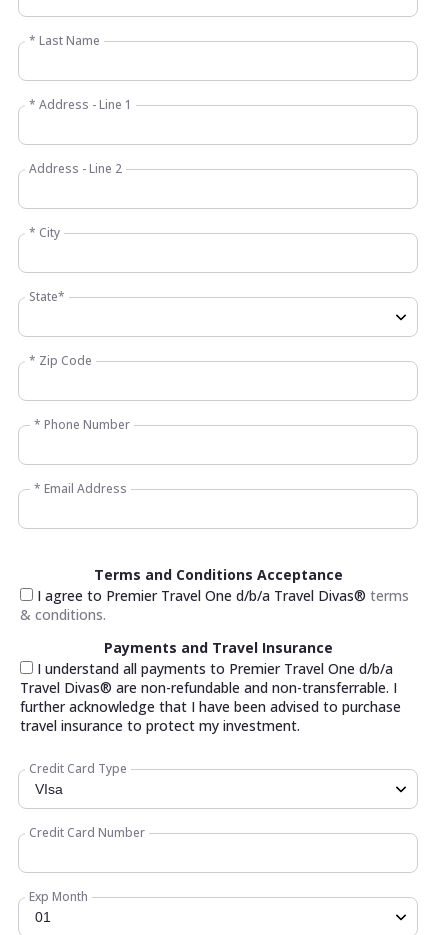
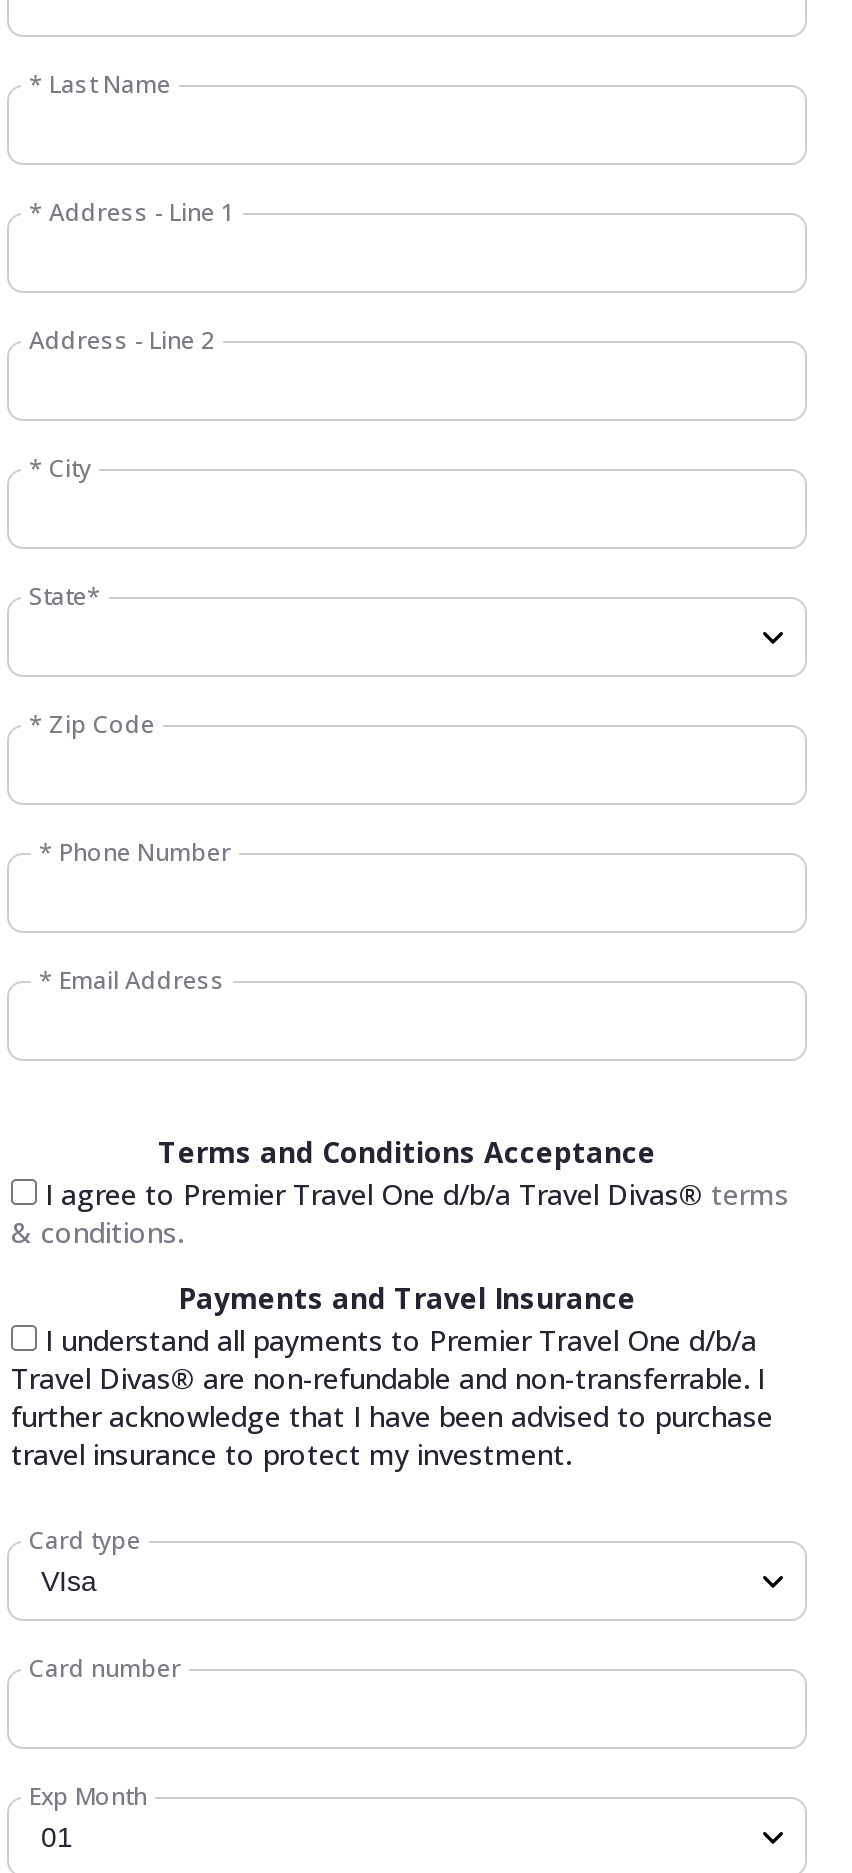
[29,760,127,777] Credit Card Type -> [29,1522,141,1556] Card type
[29,824,145,841] Credit Card Number -> [29,1650,181,1684] Card number

